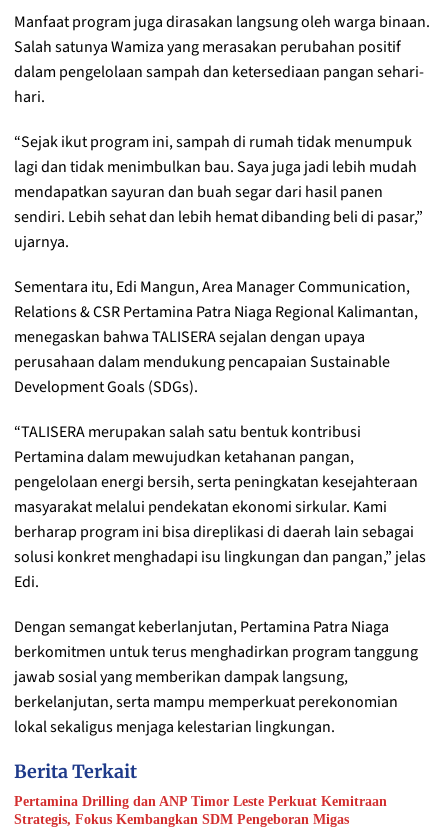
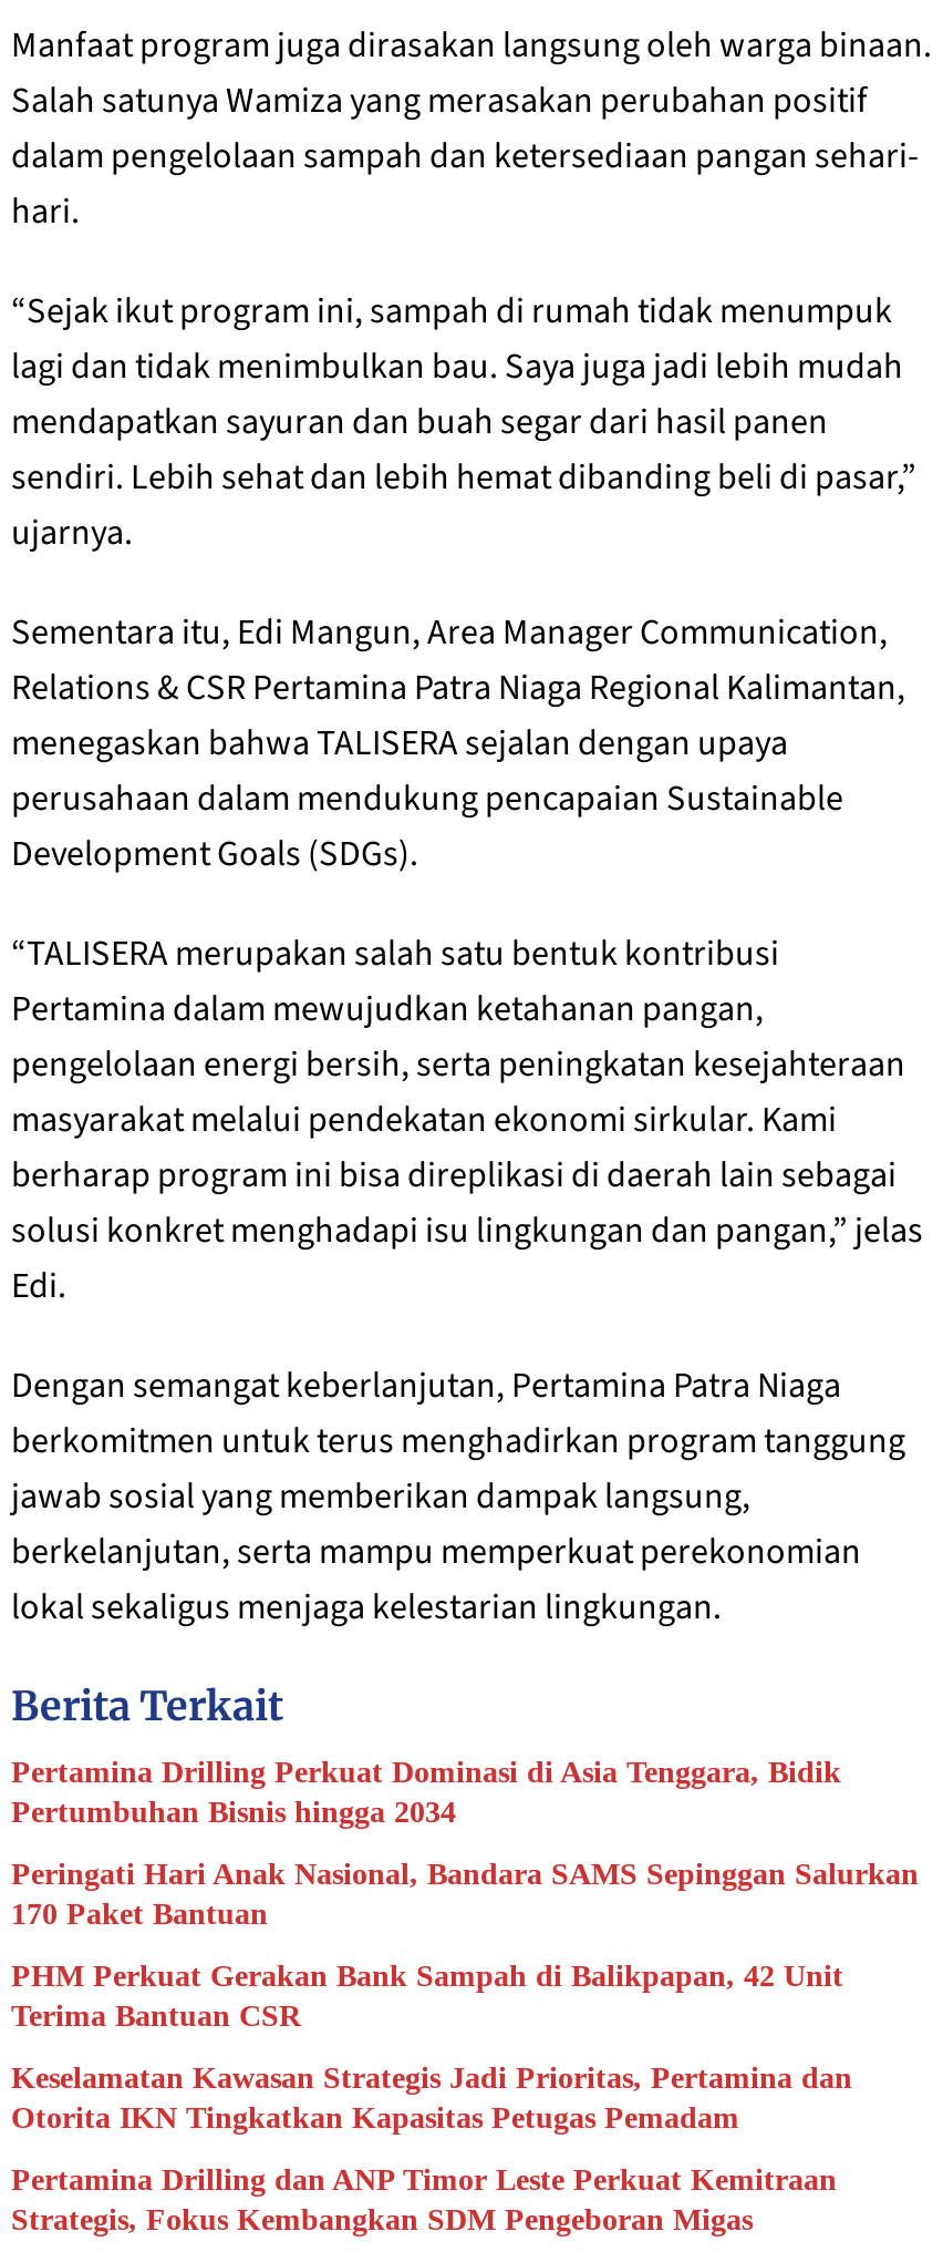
none -> [11,1755,919,2133] Pertamina Drilling Perkuat Dominasi di Asia Tenggara, Bidik | Pertumbuhan Bisnis hingga 2034 | Peringati Hari Anak Nasional, Bandara SAMS Sepinggan Salurkan | 170 Paket Bantuan | PHM Perkuat Gerakan Bank Sampah di Balikpapan, 42 Unit | Terima Bantuan CSR | Keselamatan Kawasan Strategis Jadi Prioritas, Pertamina dan | Otorita IKN Tingkatkan Kapasitas Petugas Pemadam

